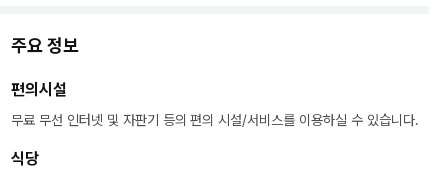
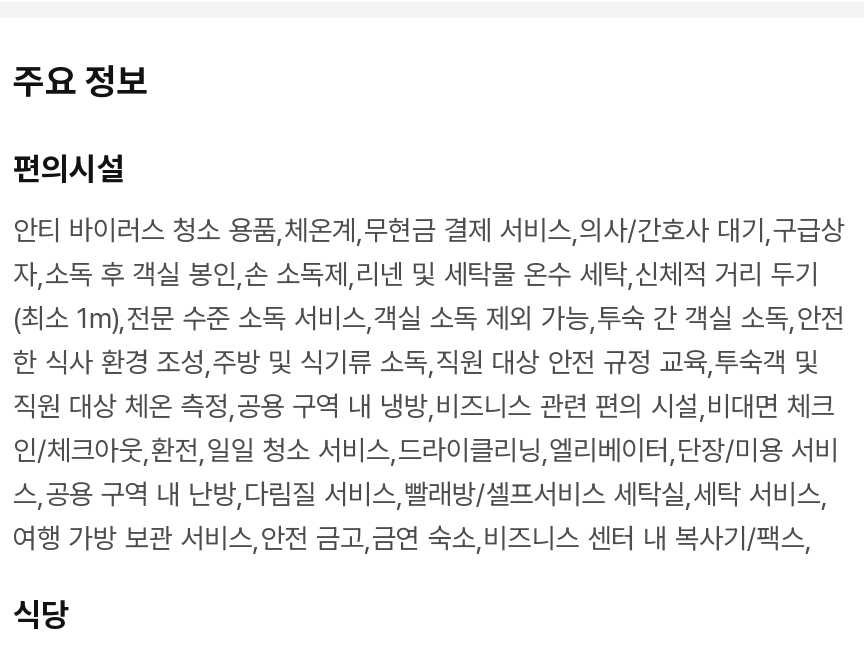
[11,112,419,128] 무료 무선 인터넷 및 자판기 등의 편의 시설/서비스를 이용하실 수 있습니다. -> [13,214,845,554] 안티 바이러스 청소 용품,체온계,무현금 결제 서비스,의사/간호사 대기,구급상 | 자,소독 후 객실 봉인,손 소독제,리넨 및 세탁물 온수 세탁,신체적 거리 두기 | (최소 1m),전문 수준 소독 서비스,객실 소독 제외 가능,투숙 간 객실 소독,안전 | 한 식사 환경 조성,주방 및 식기류 소독,직원 대상 안전 규정 교육,투숙객 및 | 직원 대상 체온 측정,공용 구역 내 냉방,비즈니스 관련 편의 시설,비대면 체크 | 인/체크아웃,환전,일일 청소 서비스,드라이클리닝,엘리베이터,단장/미용 서비 | 스,공용 구역 내 난방,다림질 서비스,빨래방/셀프서비스 세탁실,세탁 서비스, | 여행 가방 보관 서비스,안전 금고,금연 숙소,비즈니스 센터 내 복사기/팩스,

